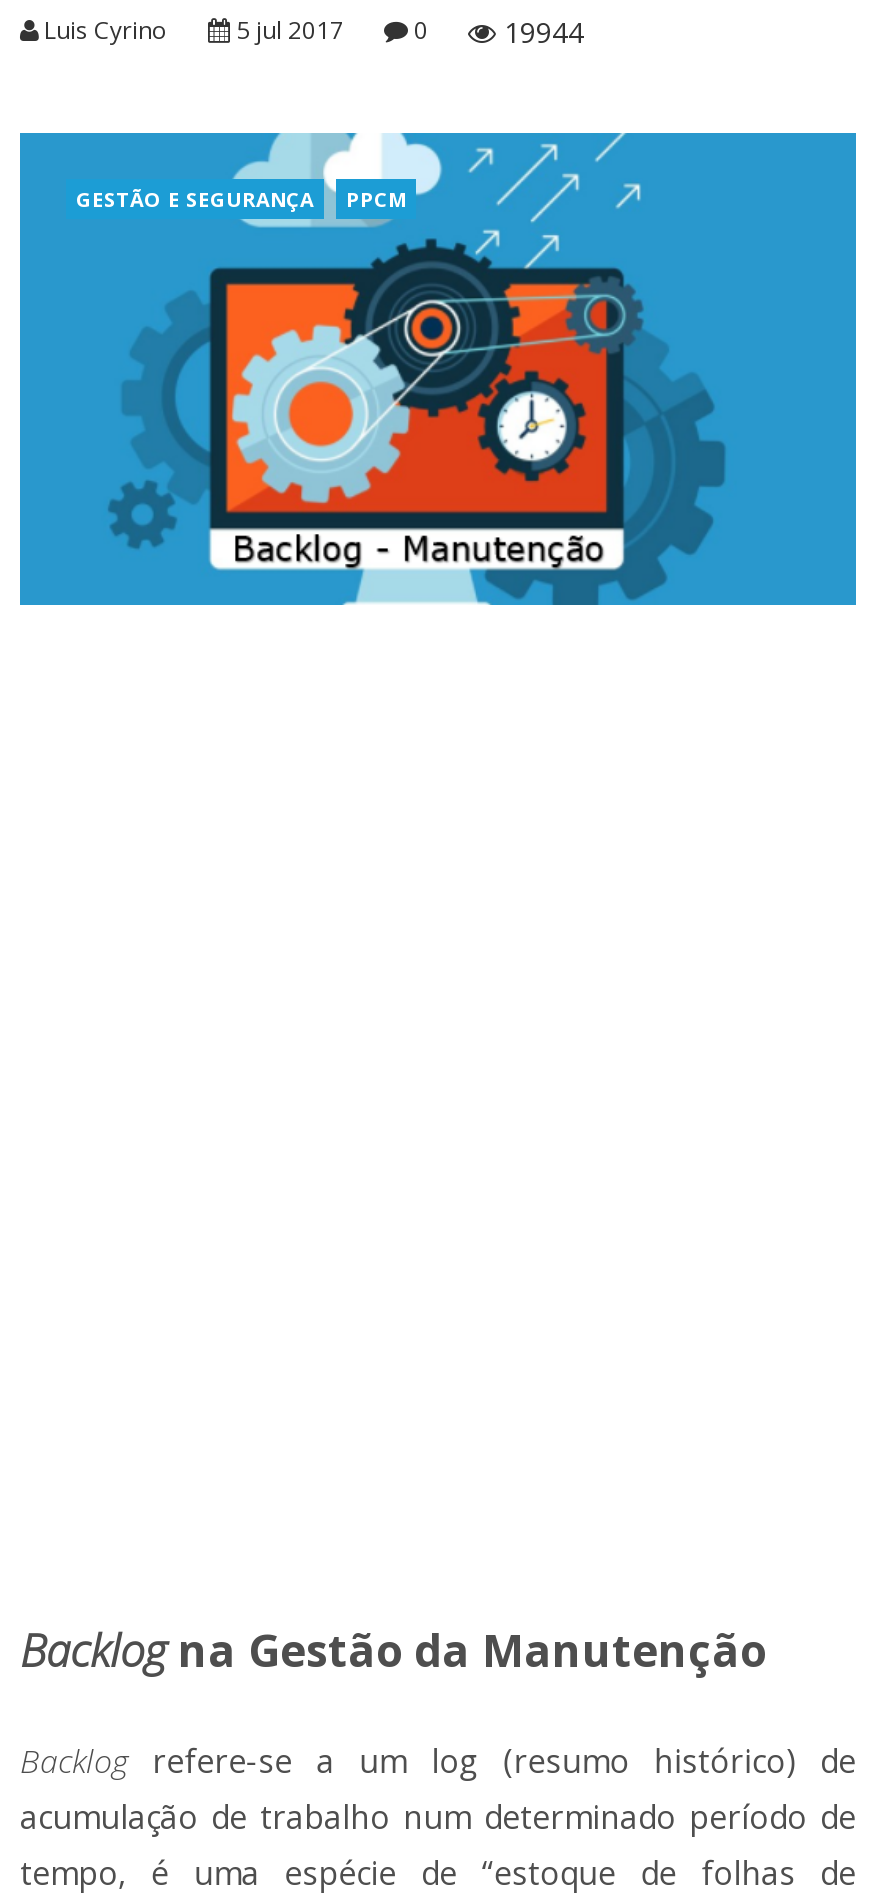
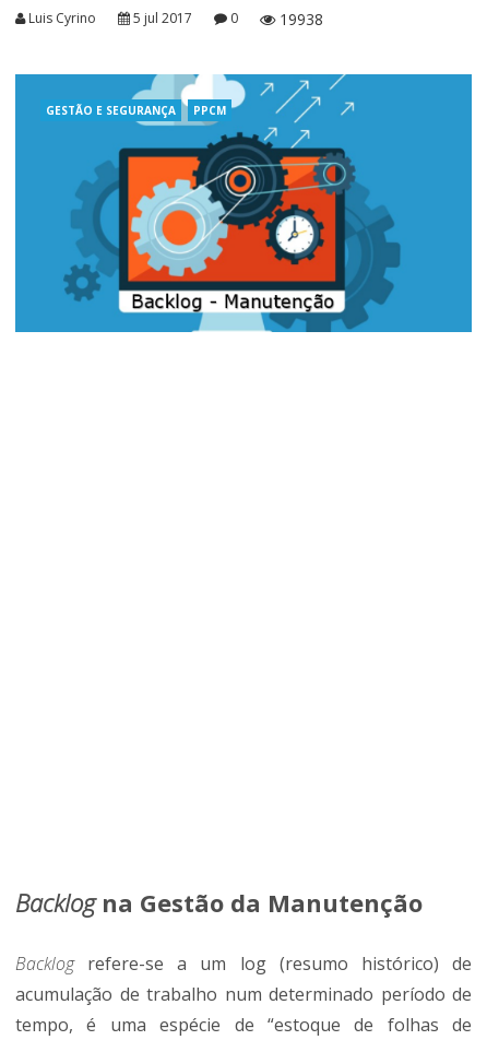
[38,13,584,51] Luis Cyrino 5 jul 2017 0 19944 -> [25,9,323,29] Luis Cyrino 5 jul 2017 0 19938

